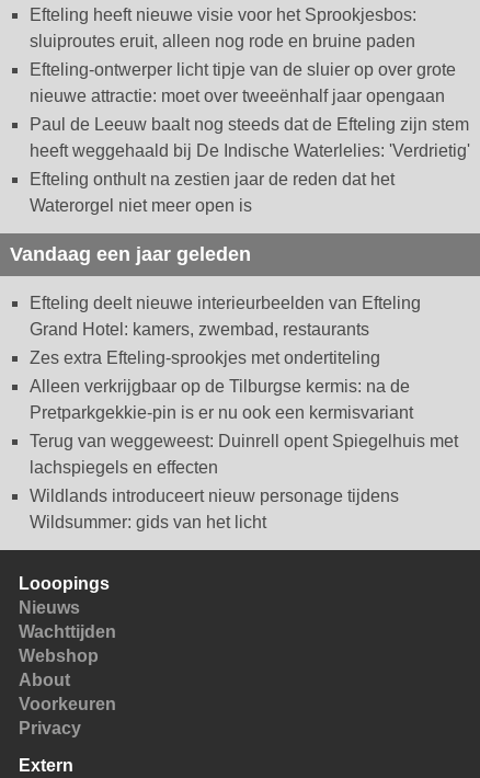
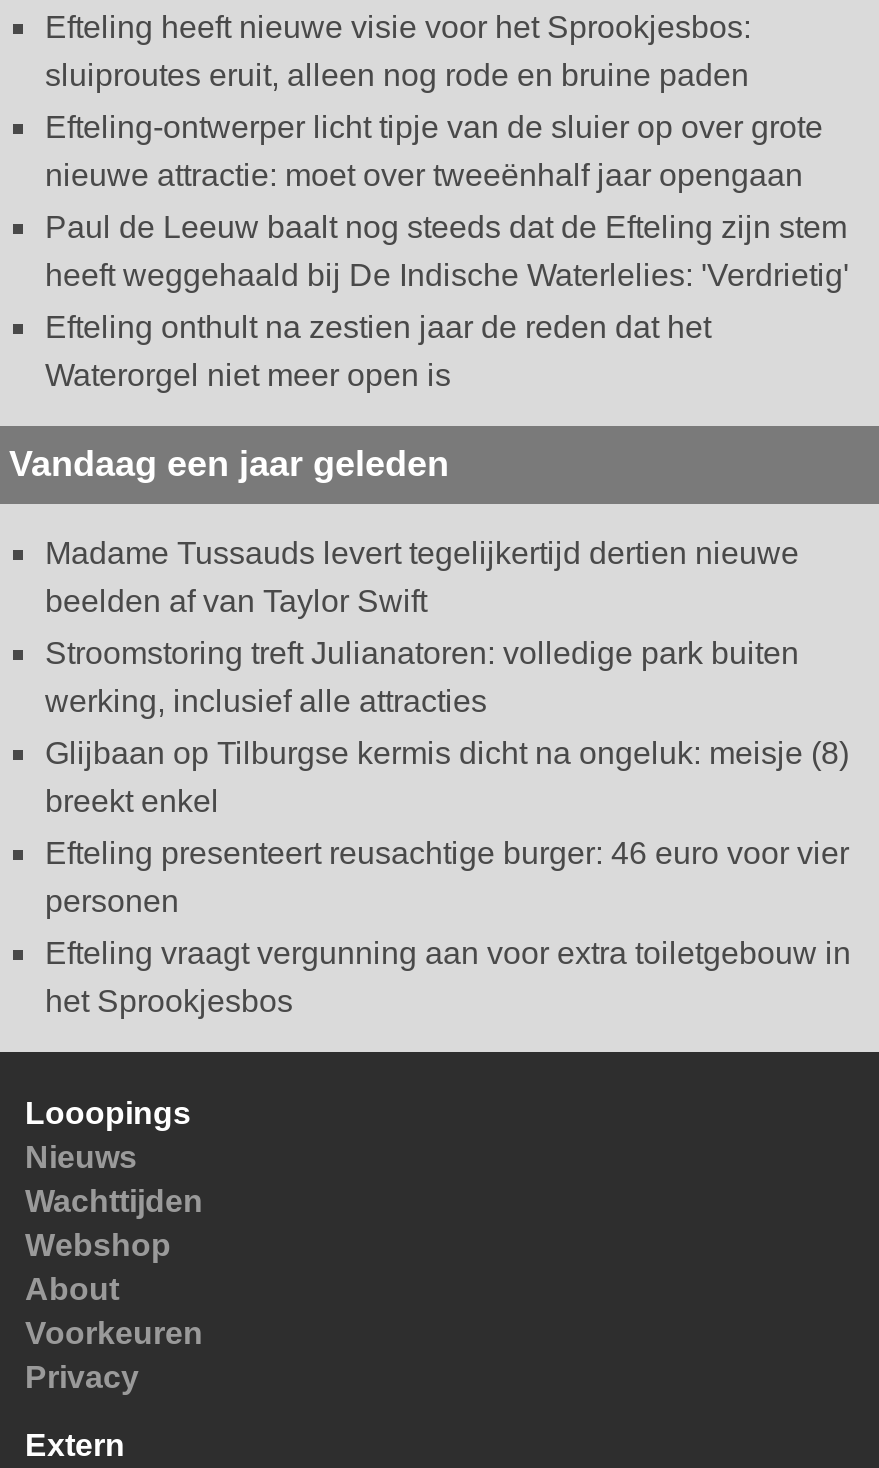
[30,293,421,338] Efteling deelt nieuwe interieurbeelden van Efteling | Grand Hotel: kamers, zwembad, restaurants -> [45,536,799,618] Madame Tussauds levert tegelijkertijd dertien nieuwe | beelden af van Taylor Swift
[30,348,380,367] Zes extra Efteling-sprookjes met ondertiteling -> [45,636,799,718] Stroomstoring treft Julianatoren: volledige park buiten | werking, inclusief alle attracties
[30,377,413,422] Alleen verkrijgbaar op de Tilburgse kermis: na de | Pretparkgekkie-pin is er nu ook een kermisvariant -> [45,736,849,818] Glijbaan op Tilburgse kermis dicht na ongeluk: meisje (8) | breekt enkel
[30,432,458,476] Terug van weggeweest: Duinrell opent Spiegelhuis met | lachspiegels en effecten -> [45,836,849,918] Efteling presenteert reusachtige burger: 46 euro voor vier | personen
[30,486,399,531] Wildlands introduceert nieuw personage tijdens | Wildsummer: gids van het licht -> [45,936,851,1018] Efteling vraagt vergunning aan voor extra toiletgebouw in | het Sprookjesbos

